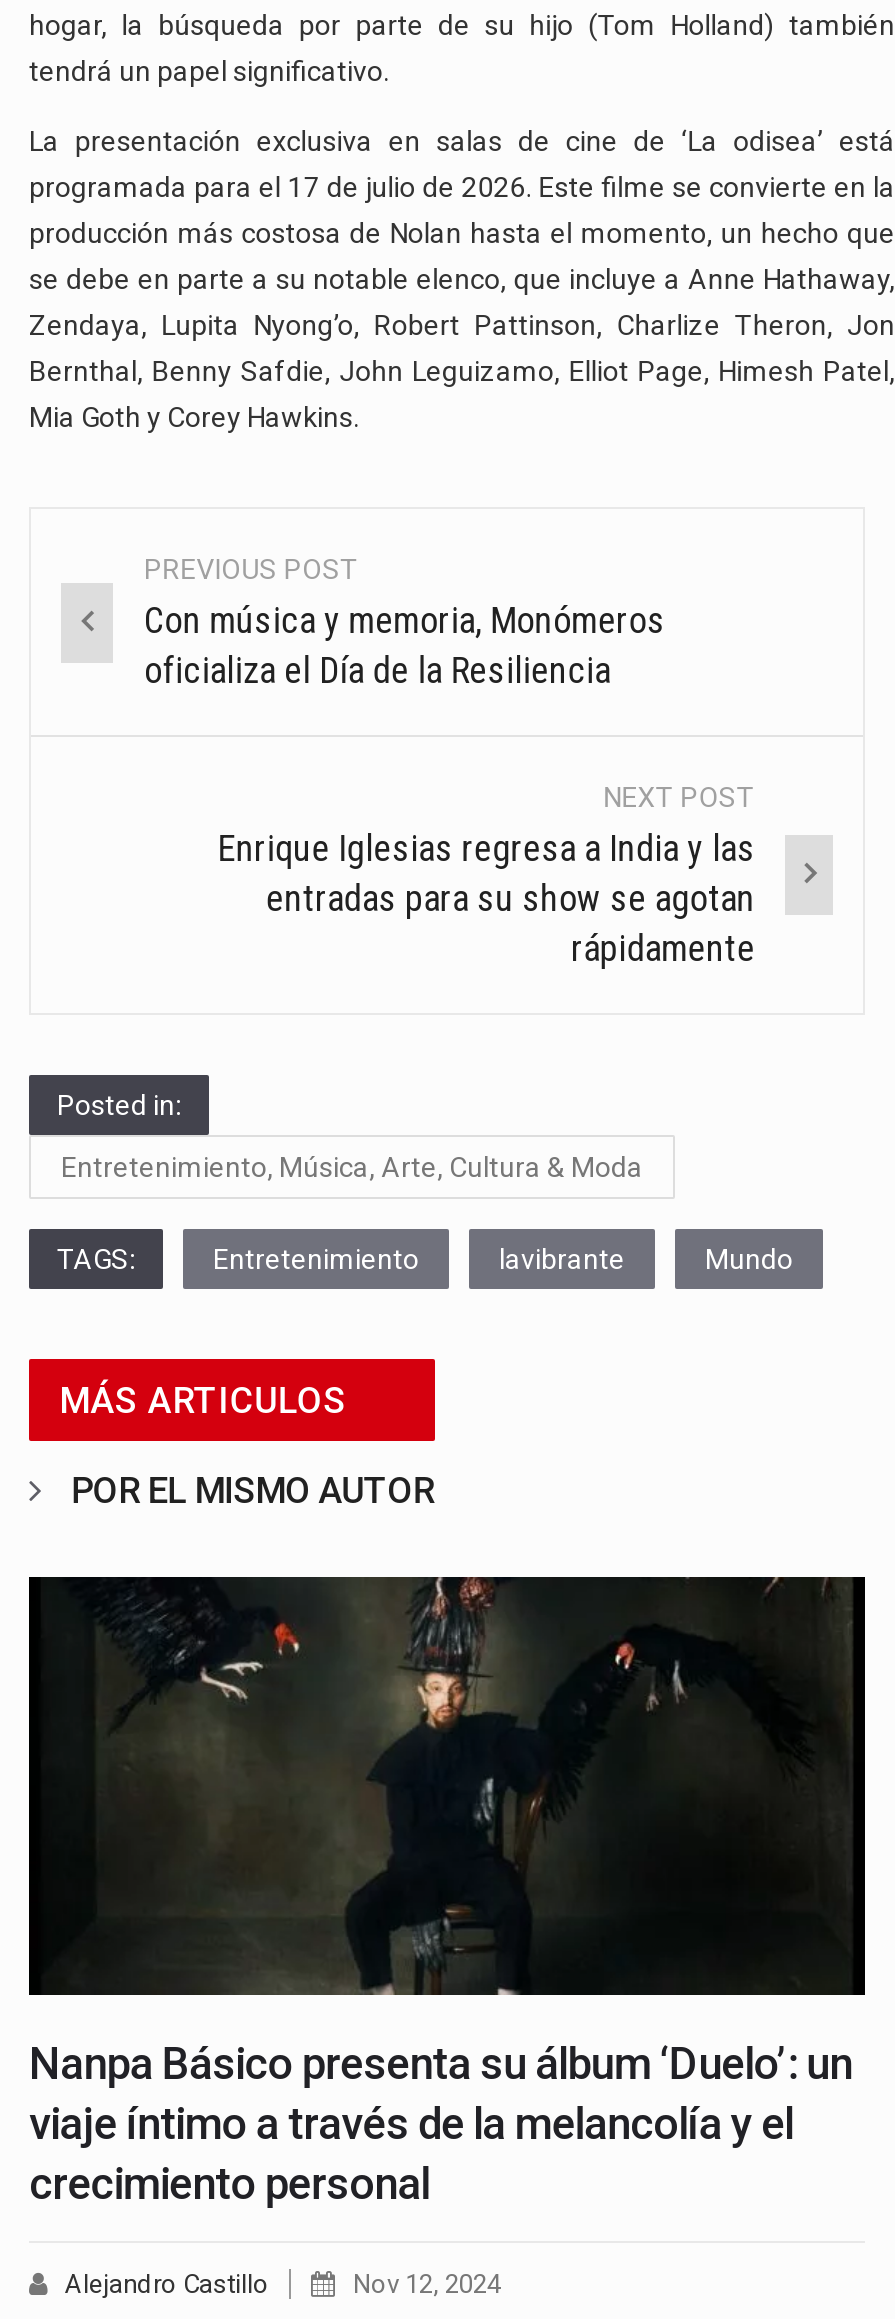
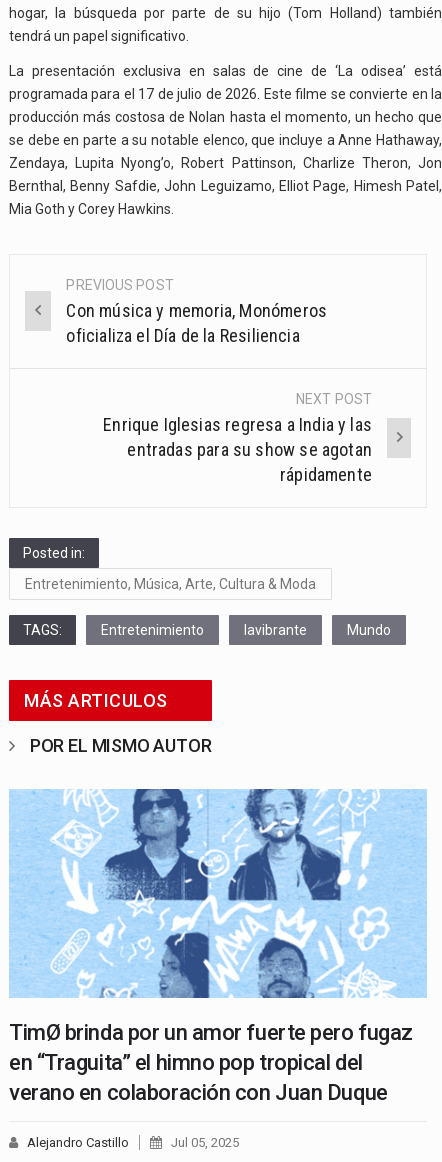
[27,1574,867,2209] [image] | Nanpa Básico presenta su álbum ‘Duelo’: un | viaje íntimo a través de la melancolía y el | crecimiento personal -> [9,788,427,1105] [image] | TimØ brinda por un amor fuerte pero fugaz | en “Traguita” el himno pop tropical del | verano en colaboración con Juan Duque
[353,2269,501,2299] Nov 12, 2024 -> [171,1135,239,1150] Jul 05, 2025

